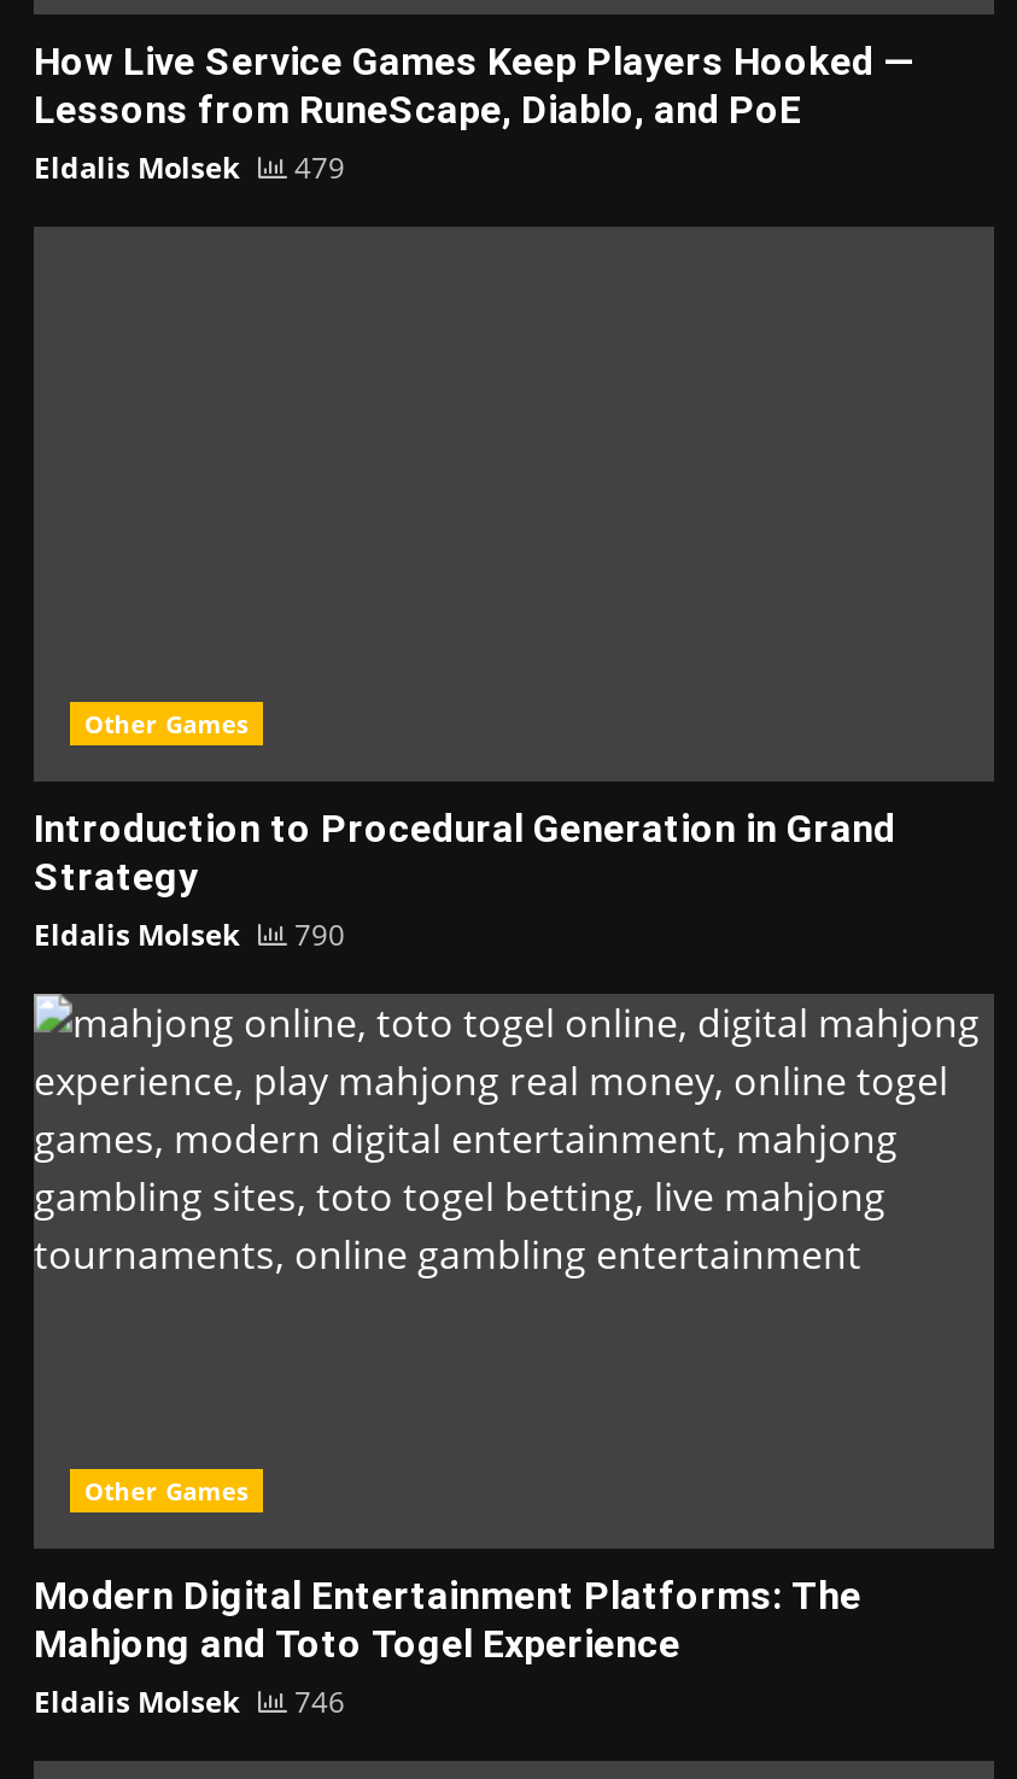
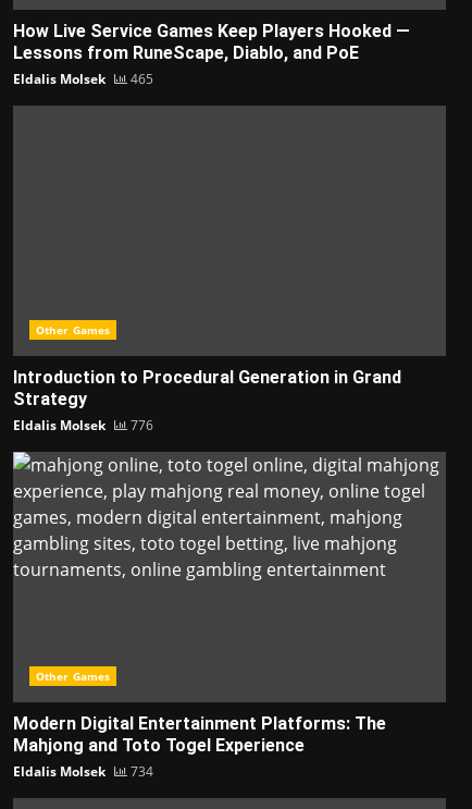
[34,146,345,187] Eldalis Molsek 479 -> [13,69,153,88] Eldalis Molsek 465
[34,913,345,954] Eldalis Molsek 790 -> [13,415,153,434] Eldalis Molsek 776
[34,1680,345,1721] Eldalis Molsek 746 -> [13,762,153,780] Eldalis Molsek 734

